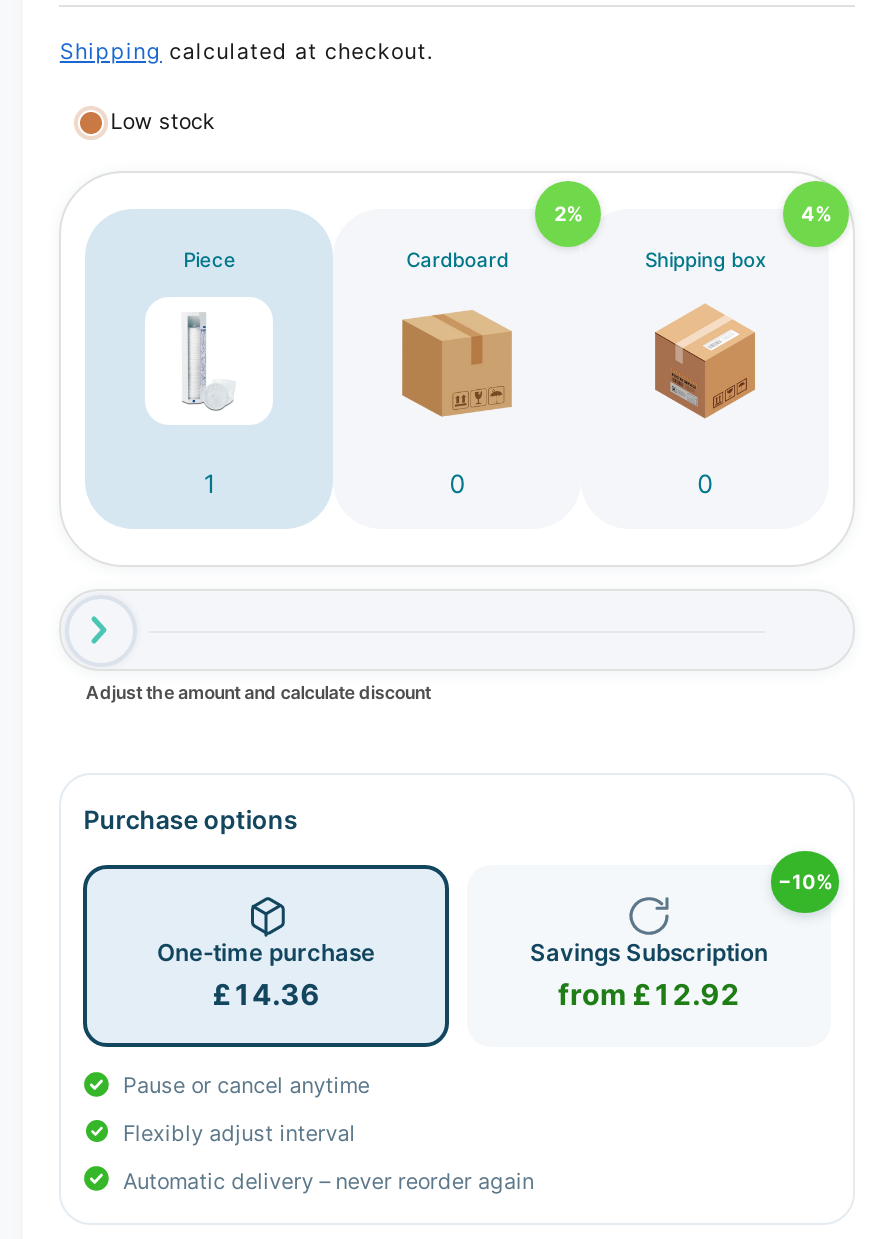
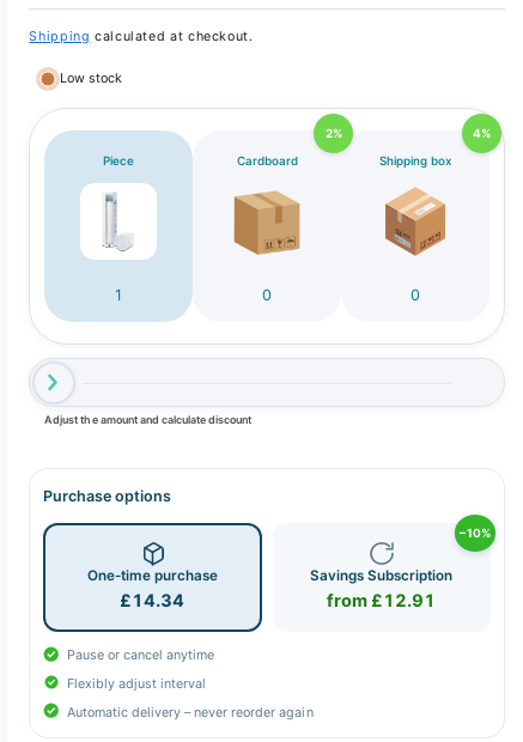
[212,977,320,1011] £14.36 -> [120,590,185,611] £14.34
[558,977,740,1011] from £12.92 -> [327,590,436,611] from £12.91

